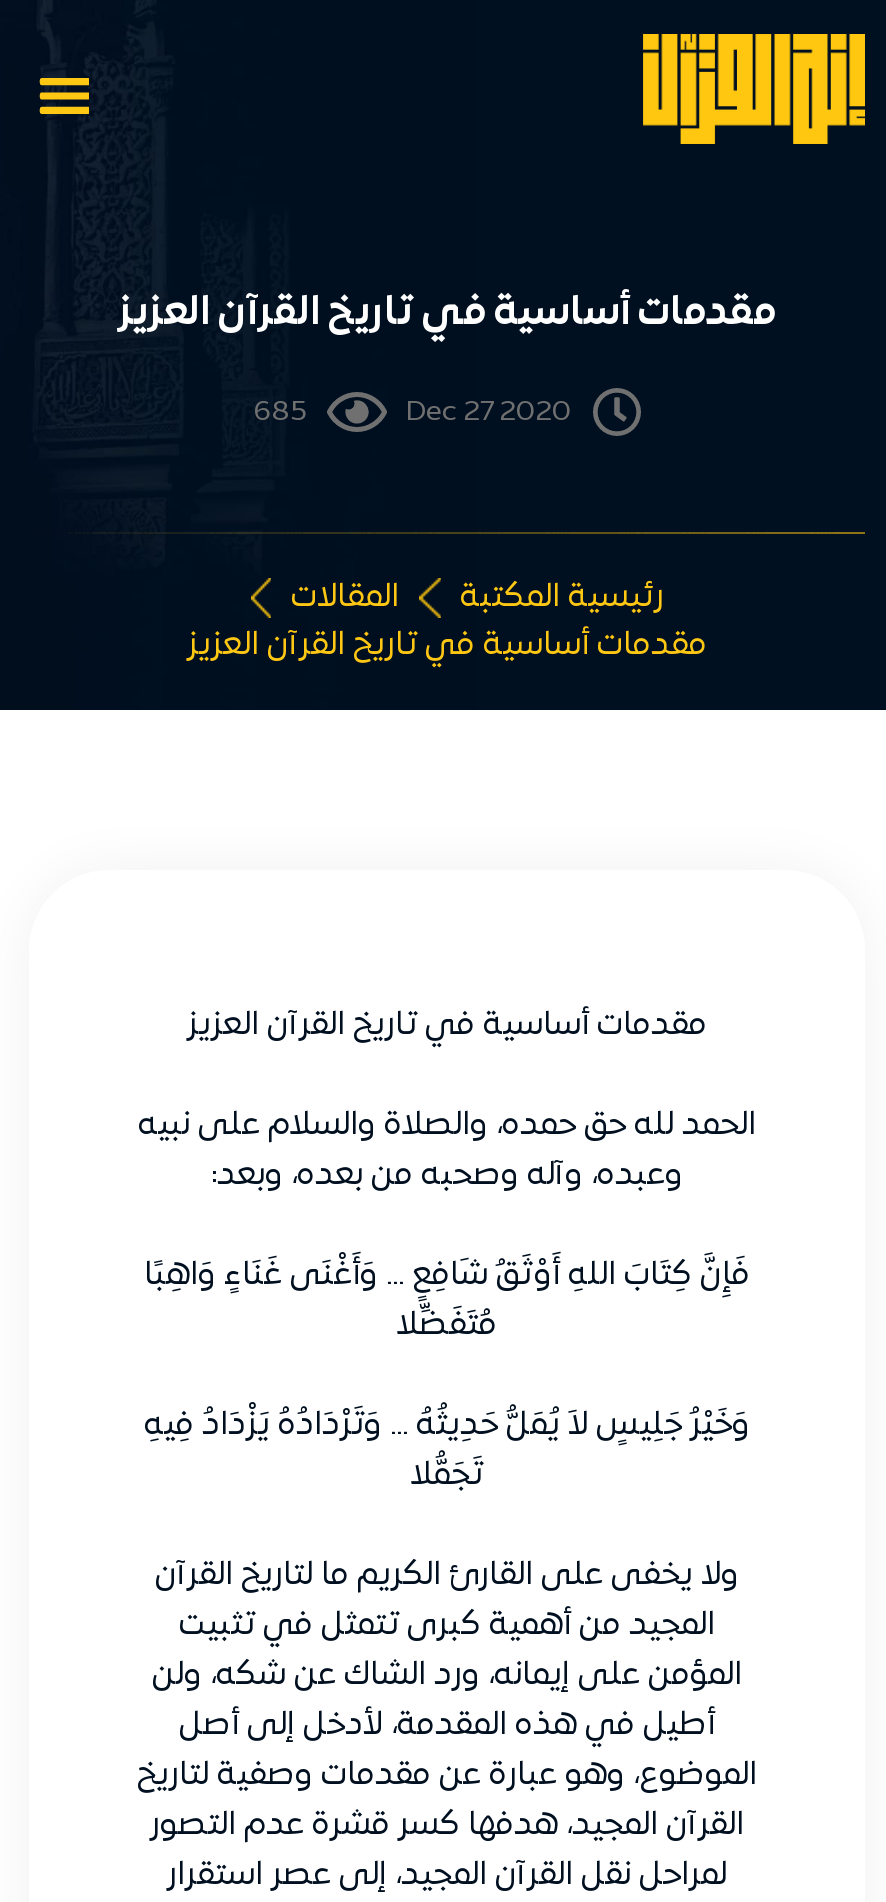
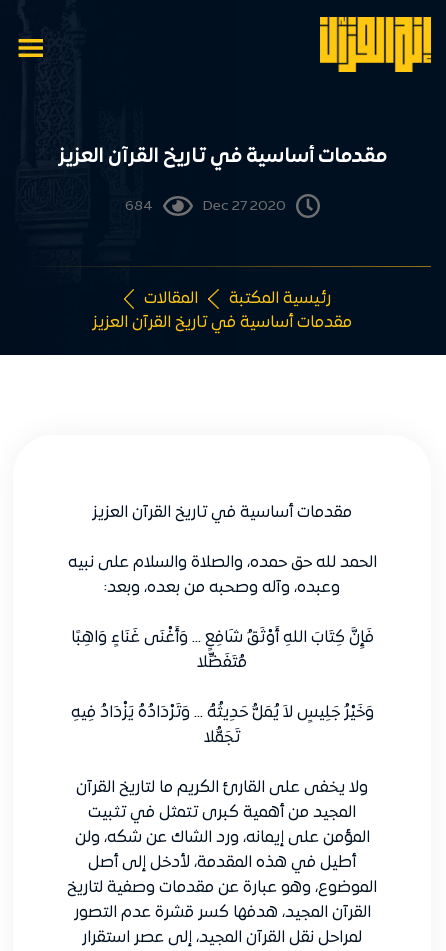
[254,395,306,429] 685 -> [124,197,152,214] 684

